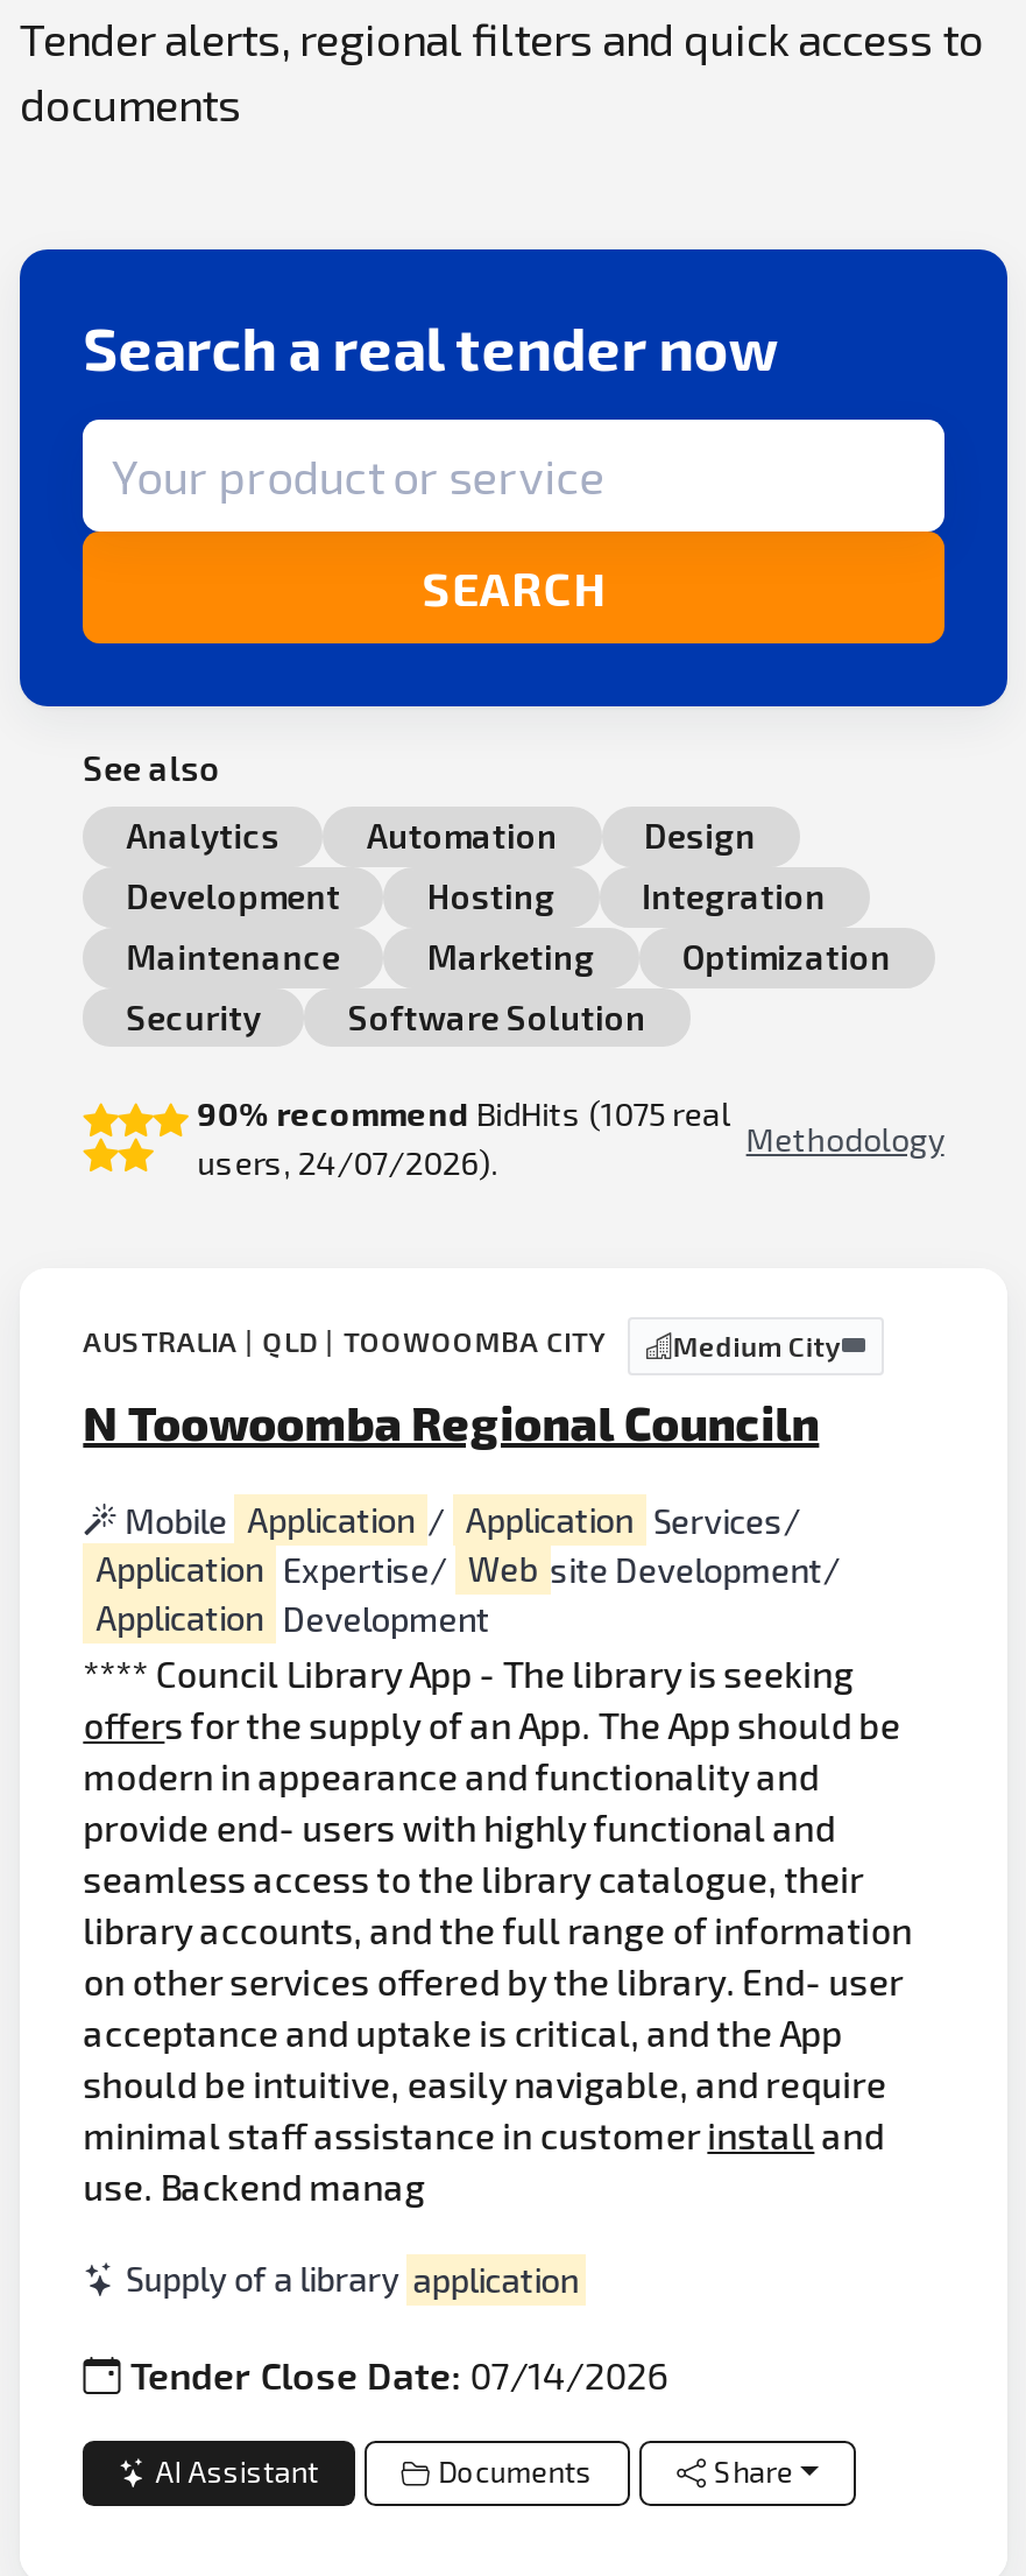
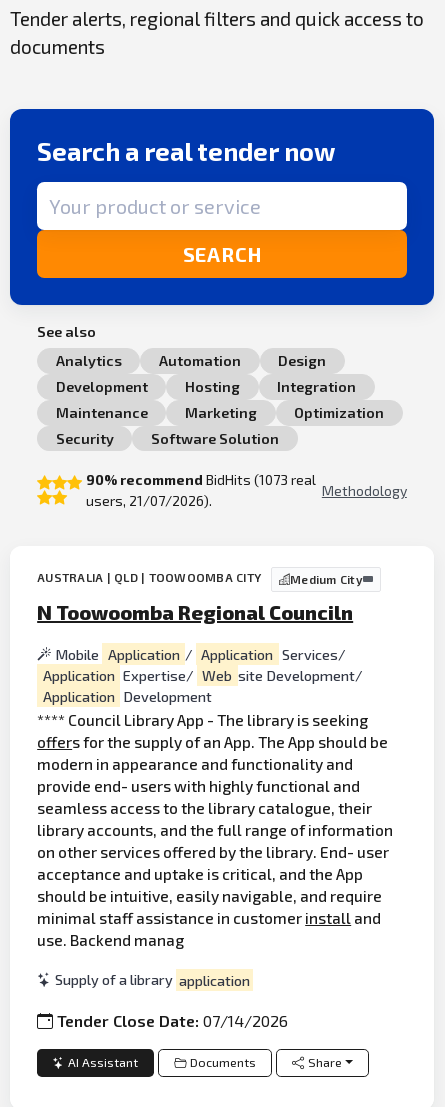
[197,1094,730,1133] 90% recommend BidHits (1075 real -> [86,471,316,488] 90% recommend BidHits (1073 real
[197,1143,498,1182] users, 24/07/2026). -> [86,492,212,509] users, 21/07/2026).

